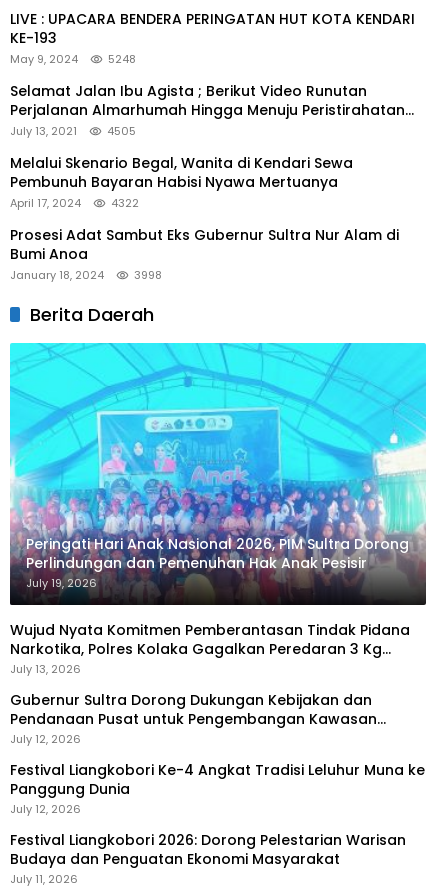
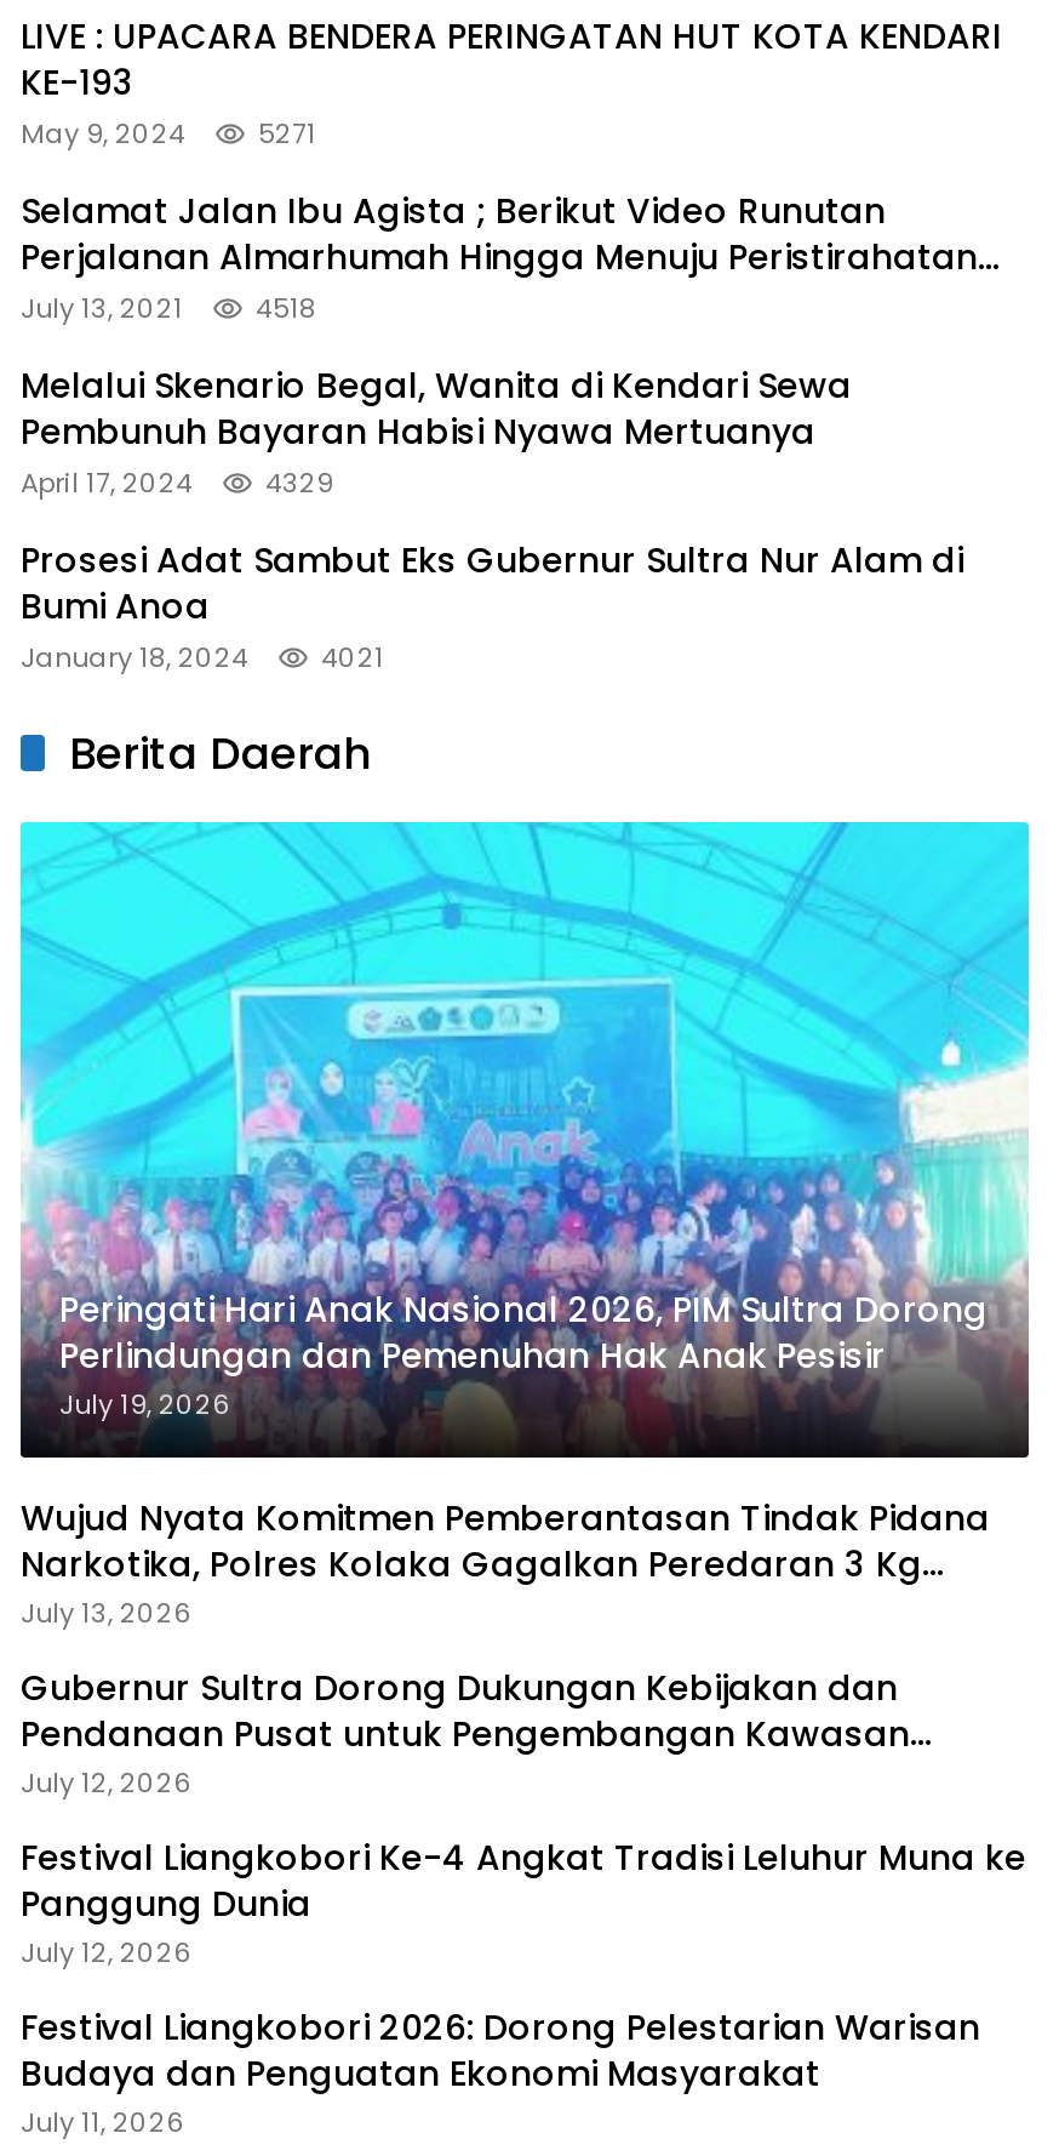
[10,51,136,67] May 9, 2024 5248 -> [21,114,316,153] May 9, 2024 5271
[107,123,136,139] 4505 -> [256,289,316,328] 4518
[10,195,139,211] April 17, 2024 4322 -> [21,463,333,502] April 17, 2024 4329
[10,267,162,283] January 18, 2024 3998 -> [21,638,384,677] January 18, 2024 4021

